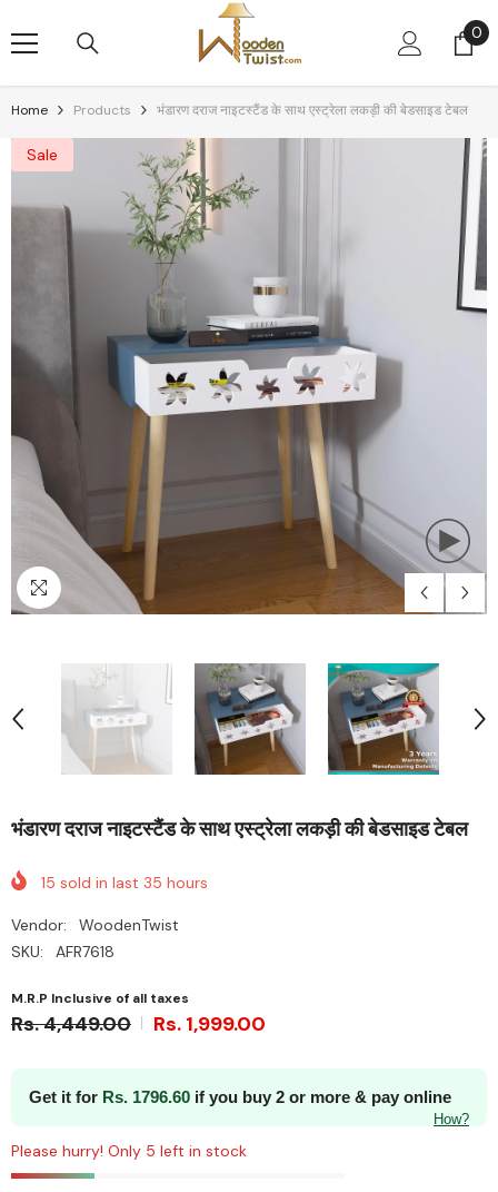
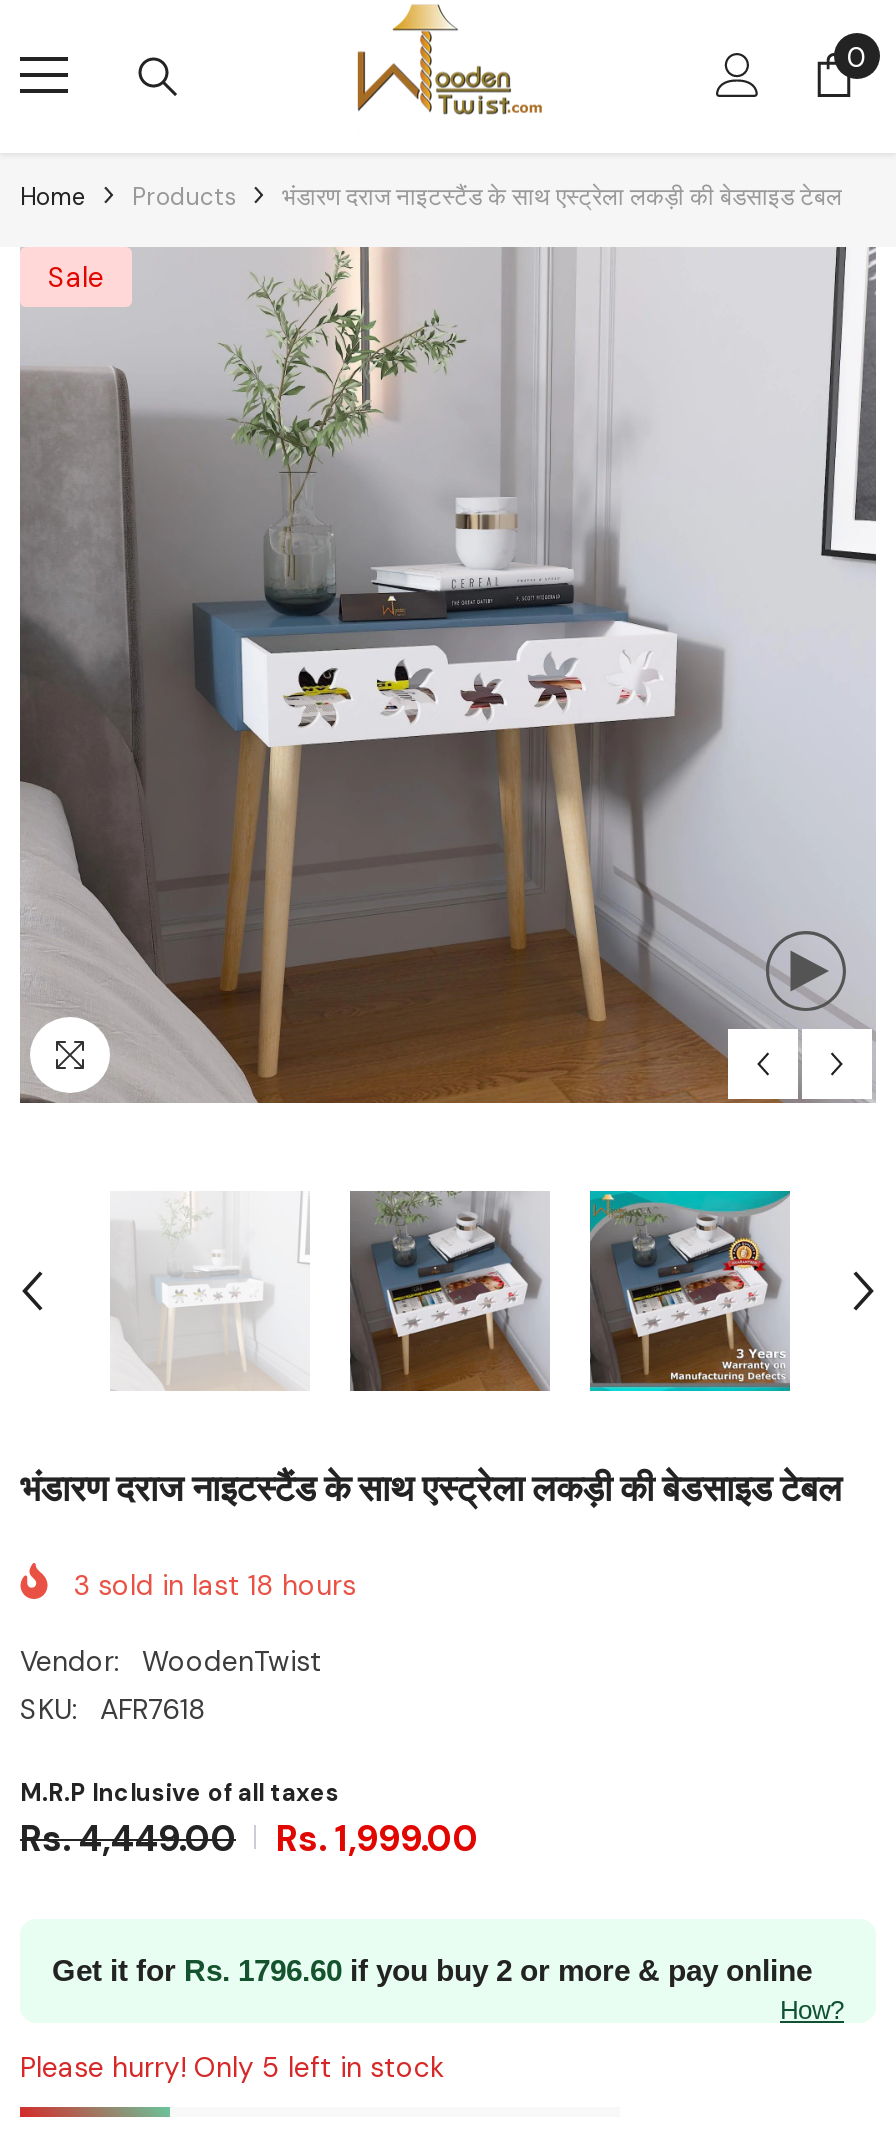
[41,873,208,893] 15 sold in last 35 hours -> [74,1567,356,1603] 3 sold in last 18 hours

